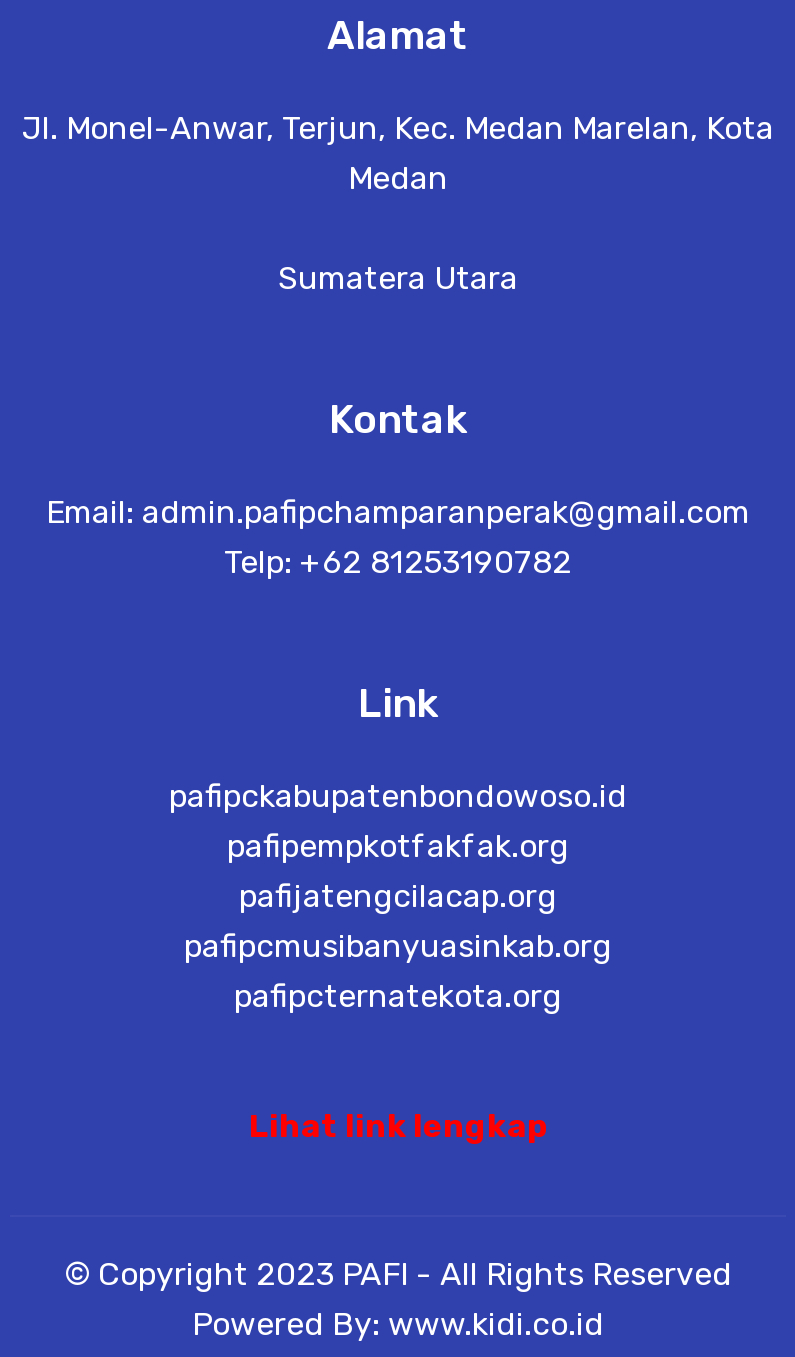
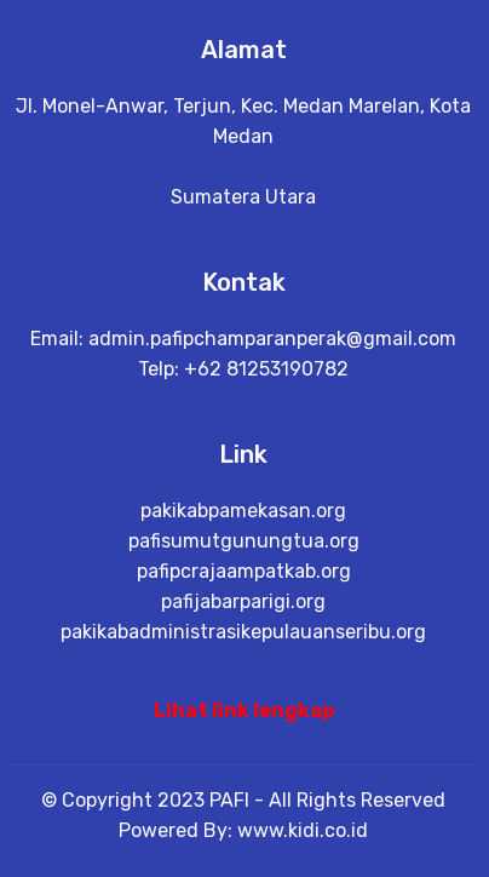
[169,777,627,1015] pafipckabupatenbondowoso.id | pafipempkotfakfak.org | pafijatengcilacap.org | pafipcmusibanyuasinkab.org | pafipcternatekota.org -> [61,499,426,643] pakikabpamekasan.org | pafisumutgunungtua.org | pafipcrajaampatkab.org | pafijabarparigi.org | pakikabadministrasikepulauanseribu.org

